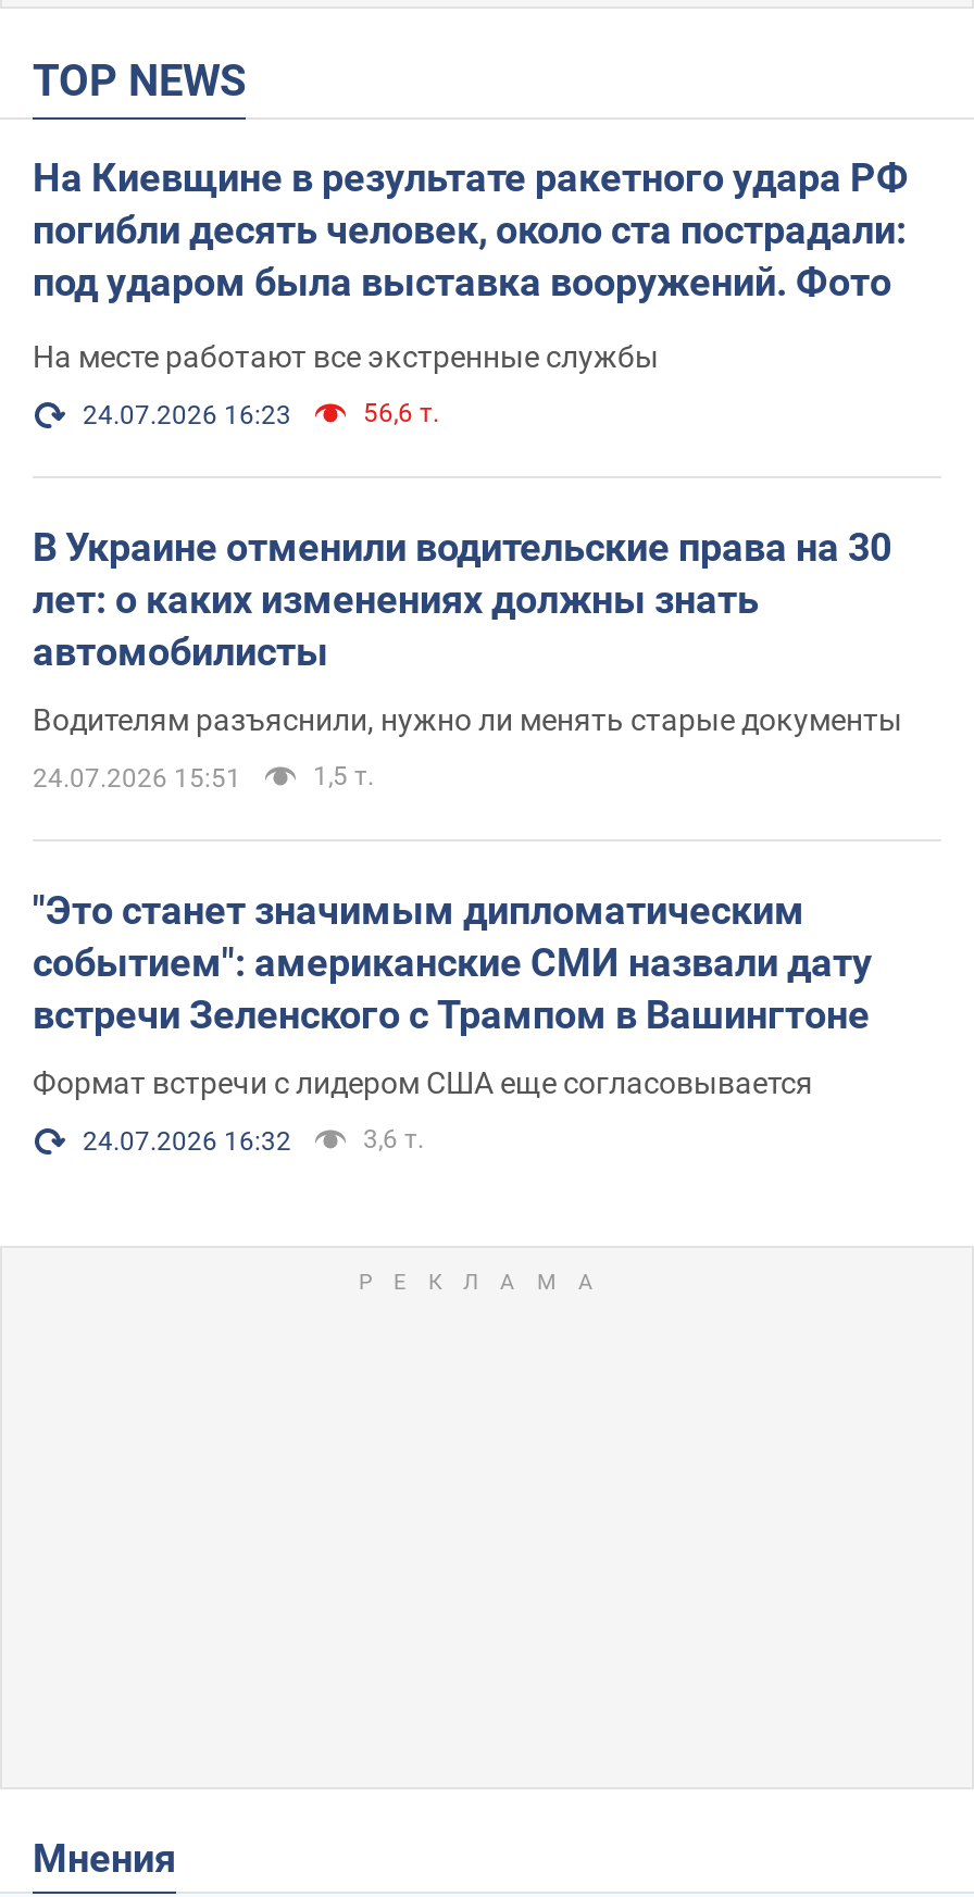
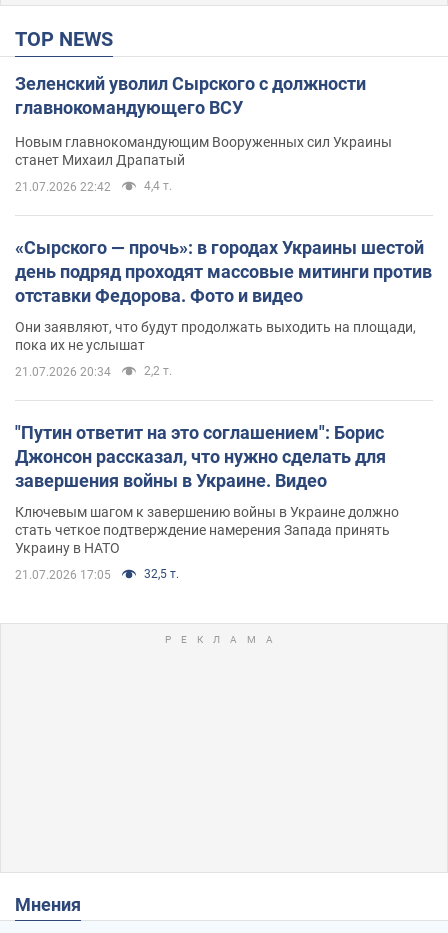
[33,154,909,304] На Киевщине в результате ракетного удара РФ | погибли десять человек, около ста пострадали: | под ударом была выставка вооружений. Фото -> [15,73,366,118] Зеленский уволил Сырского с должности | главнокомандующего ВСУ
[33,339,659,373] На месте работают все экстренные службы -> [15,134,392,168] Новым главнокомандующим Вооруженных сил Украины | станет Михаил Драпатый
[83,397,439,430] 24.07.2026 16:23 | 56,6 т. -> [15,179,172,194] 21.07.2026 22:42 | 4,4 т.
[33,523,891,673] В Украине отменили водительские права на 30 | лет: о каких изменениях должны знать | автомобилисты -> [15,237,432,306] «Сырского — прочь»: в городах Украины шестой | день подряд проходят массовые митинги против | отставки Федорова. Фото и видео
[33,702,902,736] Водителям разъяснили, нужно ли менять старые документы -> [15,319,416,353] Они заявляют, что будут продолжать выходить на площади, | пока их не услышат
[33,760,374,793] 24.07.2026 15:51 | 1,5 т. -> [15,364,172,379] 21.07.2026 20:34 | 2,2 т.
[33,886,872,1036] "Это станет значимым дипломатическим | событием": американские СМИ назвали дату | встречи Зеленского с Трампом в Вашингтоне -> [15,422,386,491] "Путин ответит на это соглашением": Борис | Джонсон рассказал, что нужно сделать для | завершения войны в Украине. Видео
[33,1065,813,1099] Формат встречи с лидером США еще согласовывается -> [15,504,399,556] Ключевым шагом к завершению войны в Украине должно | стать четкое подтверждение намерения Запада принять | Украину в НАТО
[83,1123,424,1156] 24.07.2026 16:32 | 3,6 т. -> [15,567,179,582] 21.07.2026 17:05 | 32,5 т.

